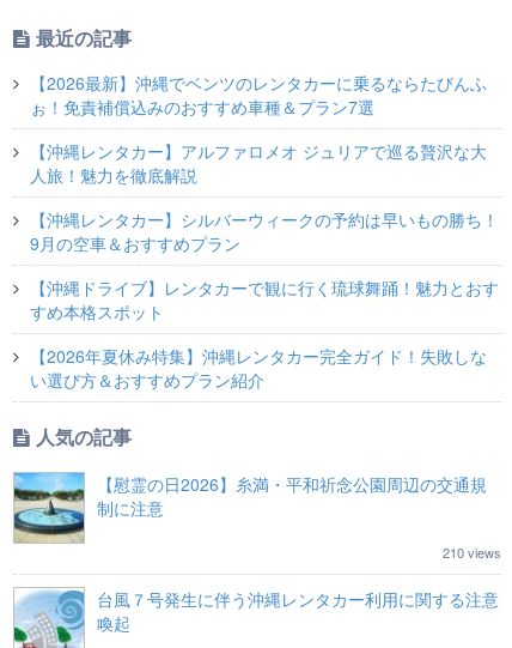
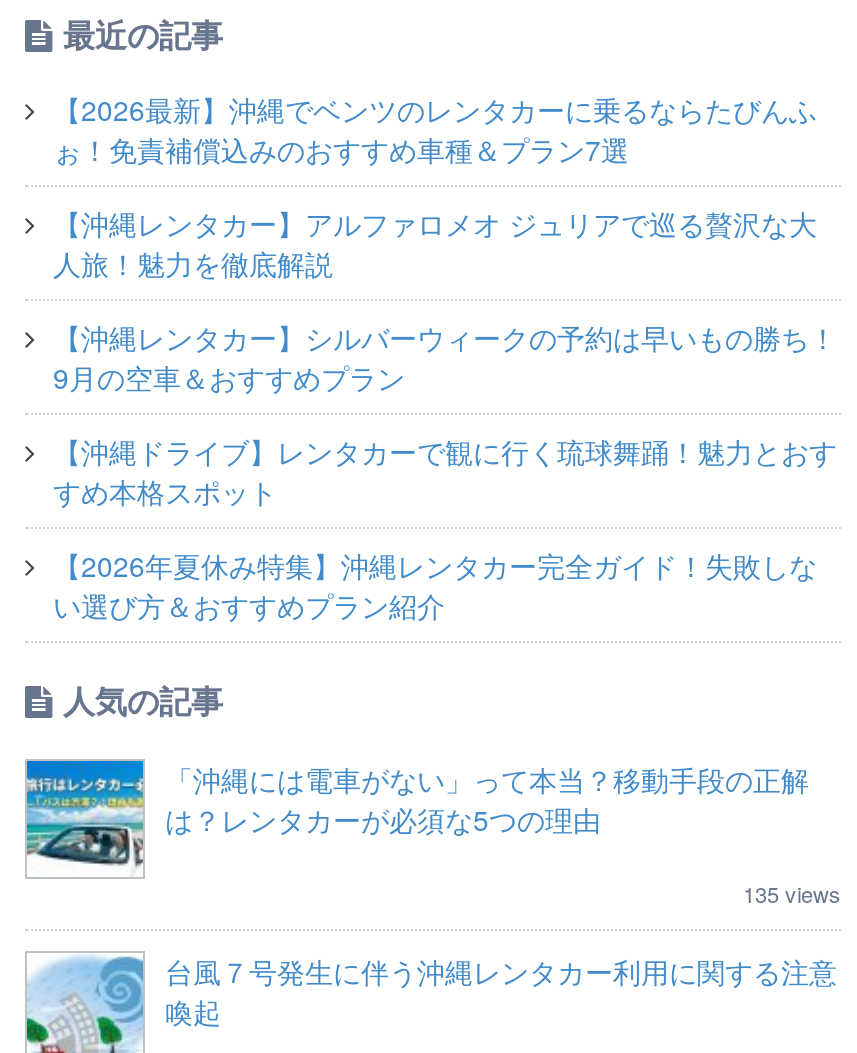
[13,472,487,544] [image] | 【慰霊の日2026】糸満・平和祈念公園周辺の交通規 | 制に注意 -> [25,758,809,877] [image] | 「沖縄には電車がない」って本当？移動手段の正解 | は？レンタカーが必須な5つの理由
[443,542,501,561] 210 views -> [743,876,841,908] 135 views

